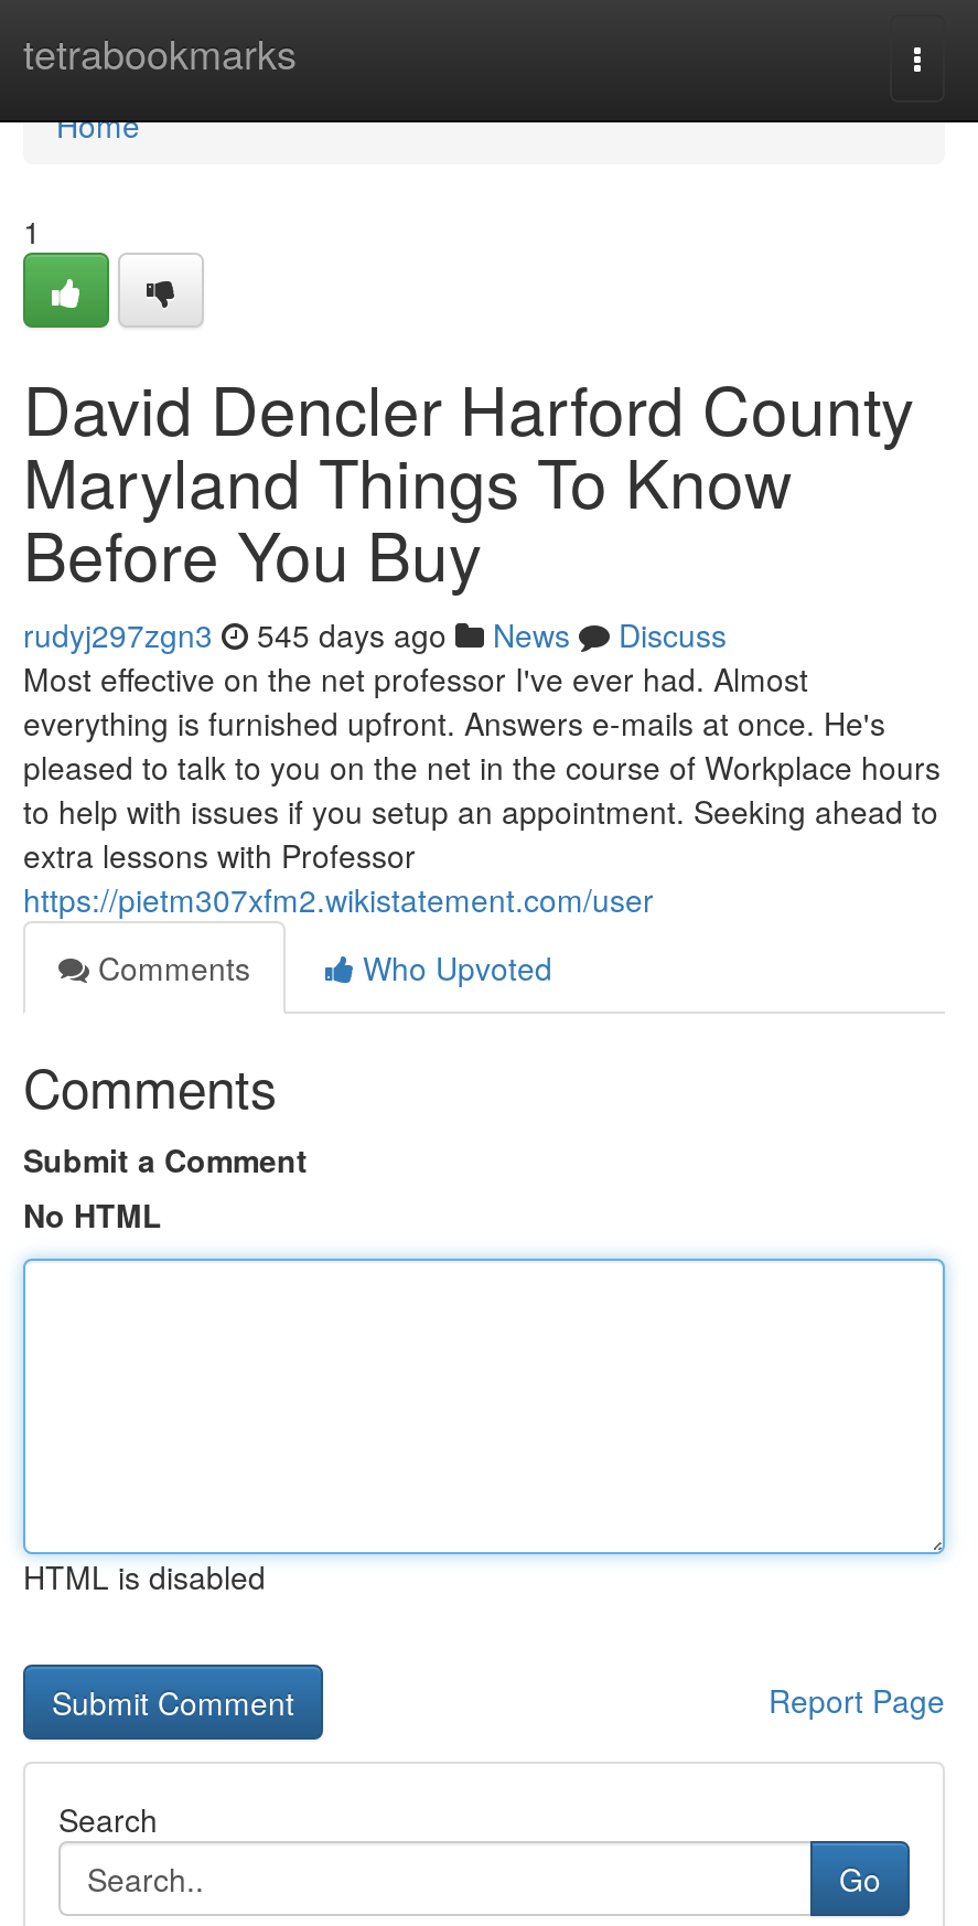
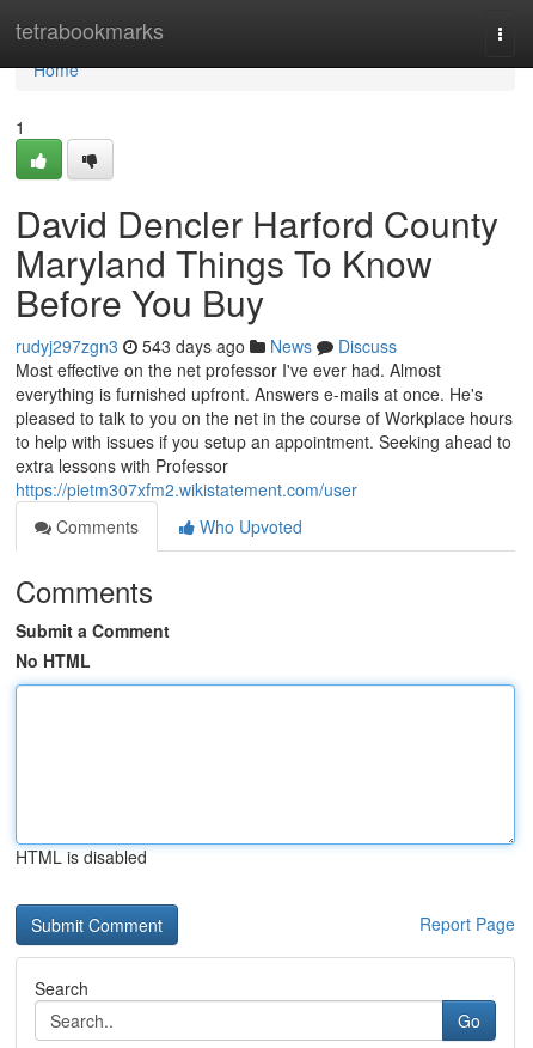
[23,612,727,656] rudyj297zgn3 545 days ago News Discuss -> [16,334,397,358] rudyj297zgn3 543 days ago News Discuss

